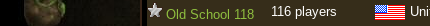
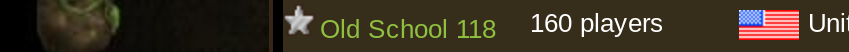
[165,4,336,22] Old School 118 116 players -> [320,8,664,44] Old School 118 160 players

